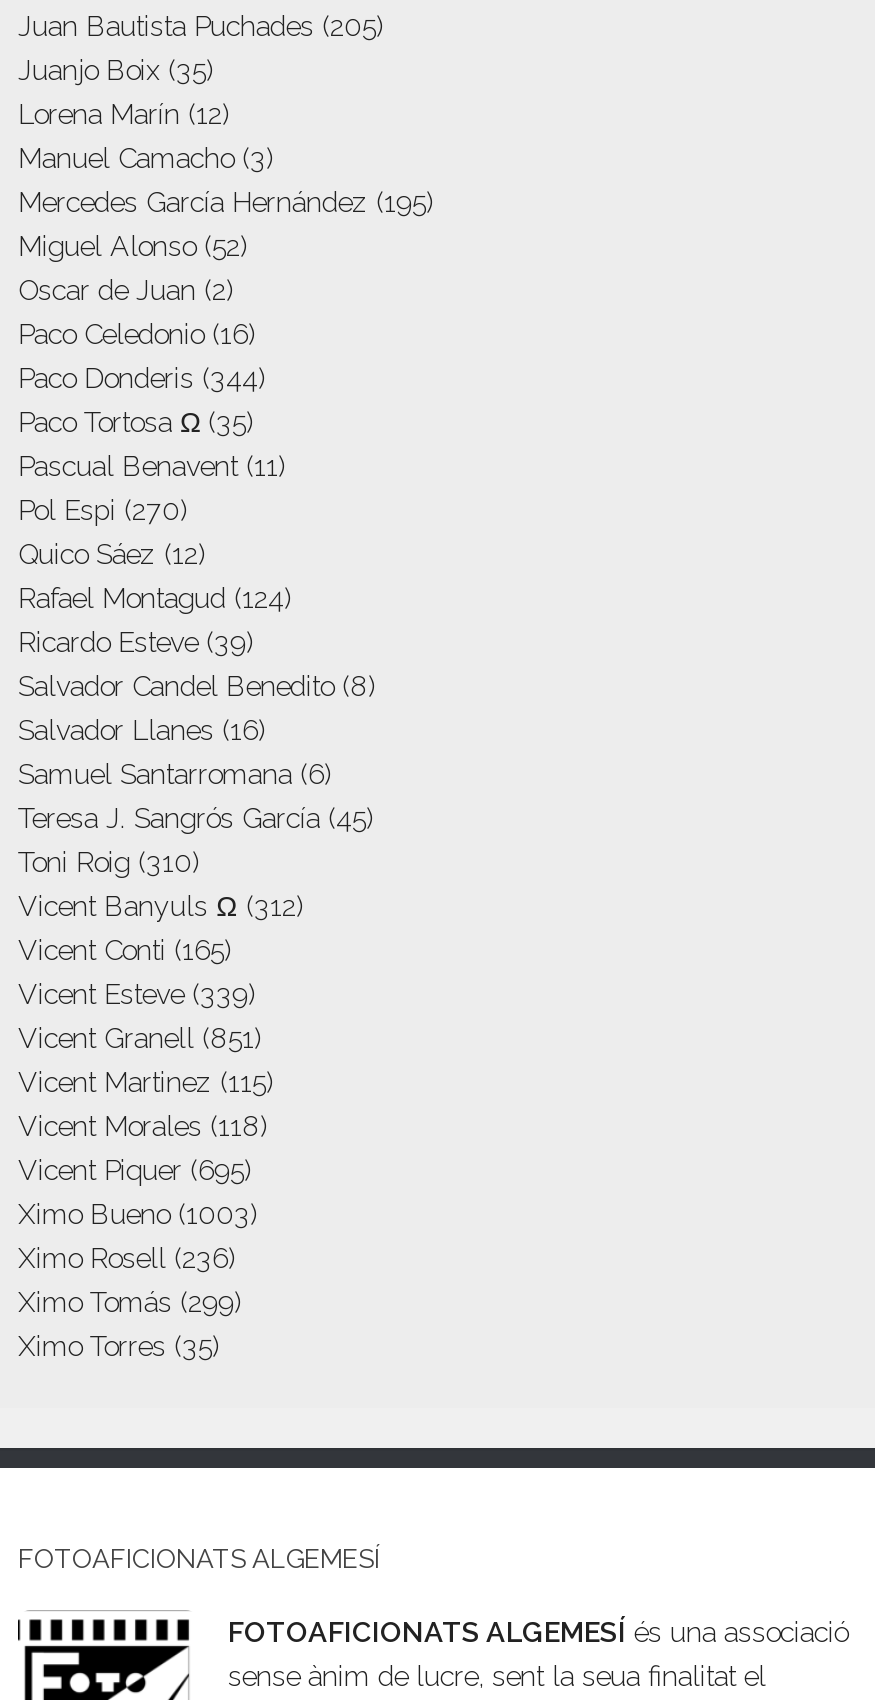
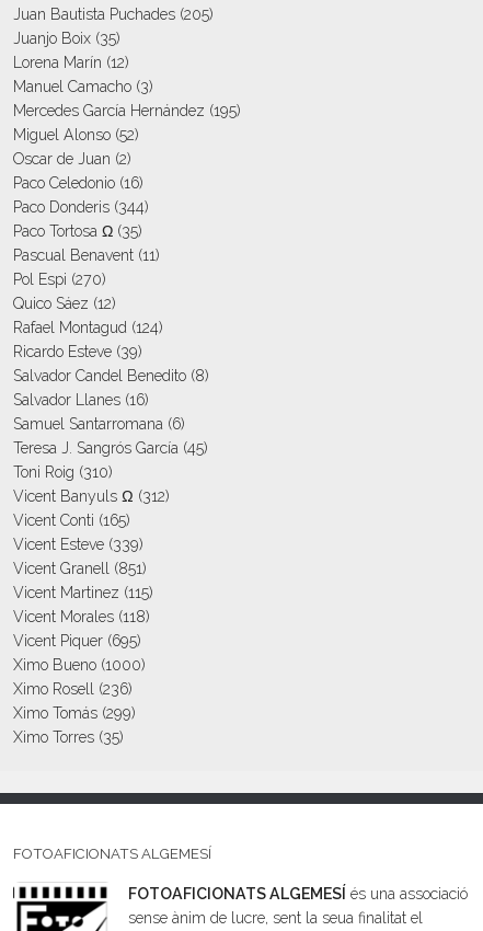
[18,1197,258,1229] Ximo Bueno (1003) -> [13,656,146,673] Ximo Bueno (1000)

